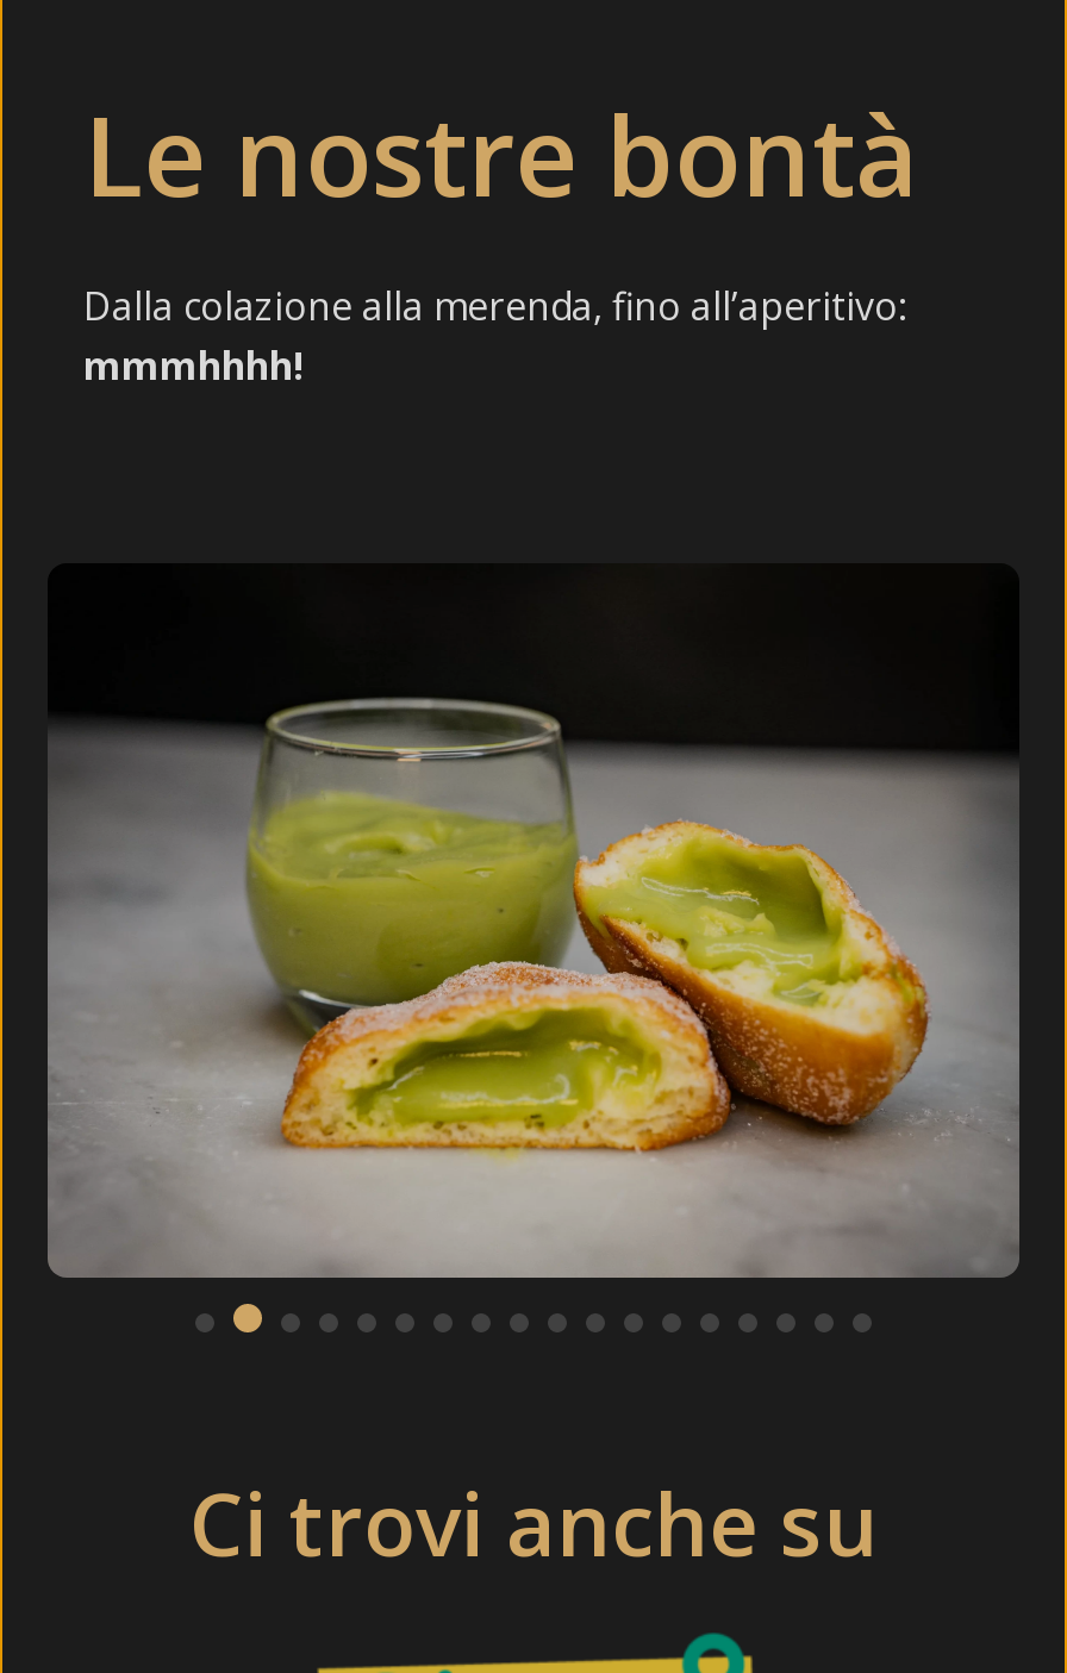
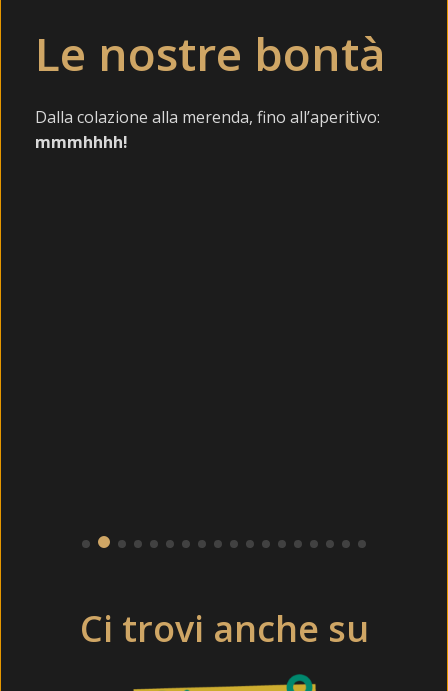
[45,566,1022,1280] [image] -> none

